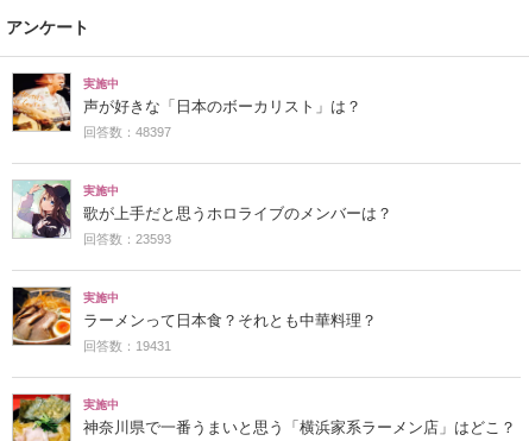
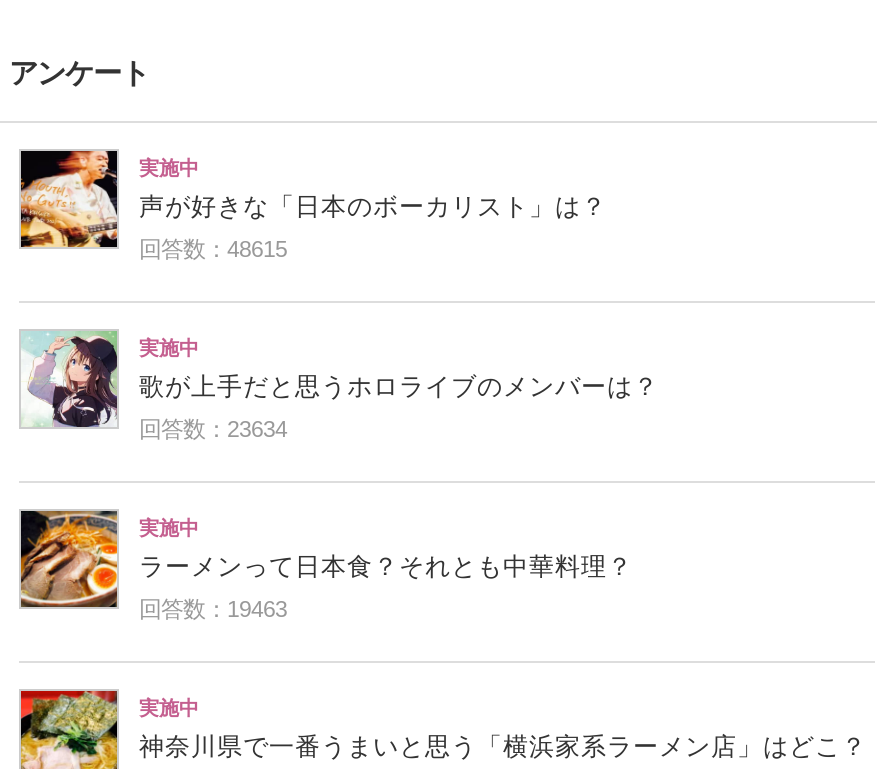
[83,125,171,139] 回答数：48397 -> [139,237,287,261] 回答数：48615
[83,232,171,246] 回答数：23593 -> [139,417,287,441] 回答数：23634
[83,339,171,353] 回答数：19431 -> [139,597,287,621] 回答数：19463

